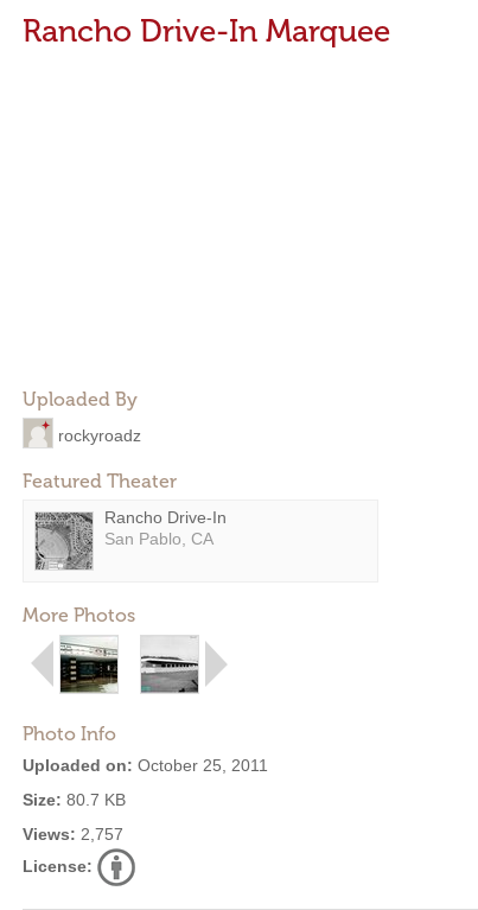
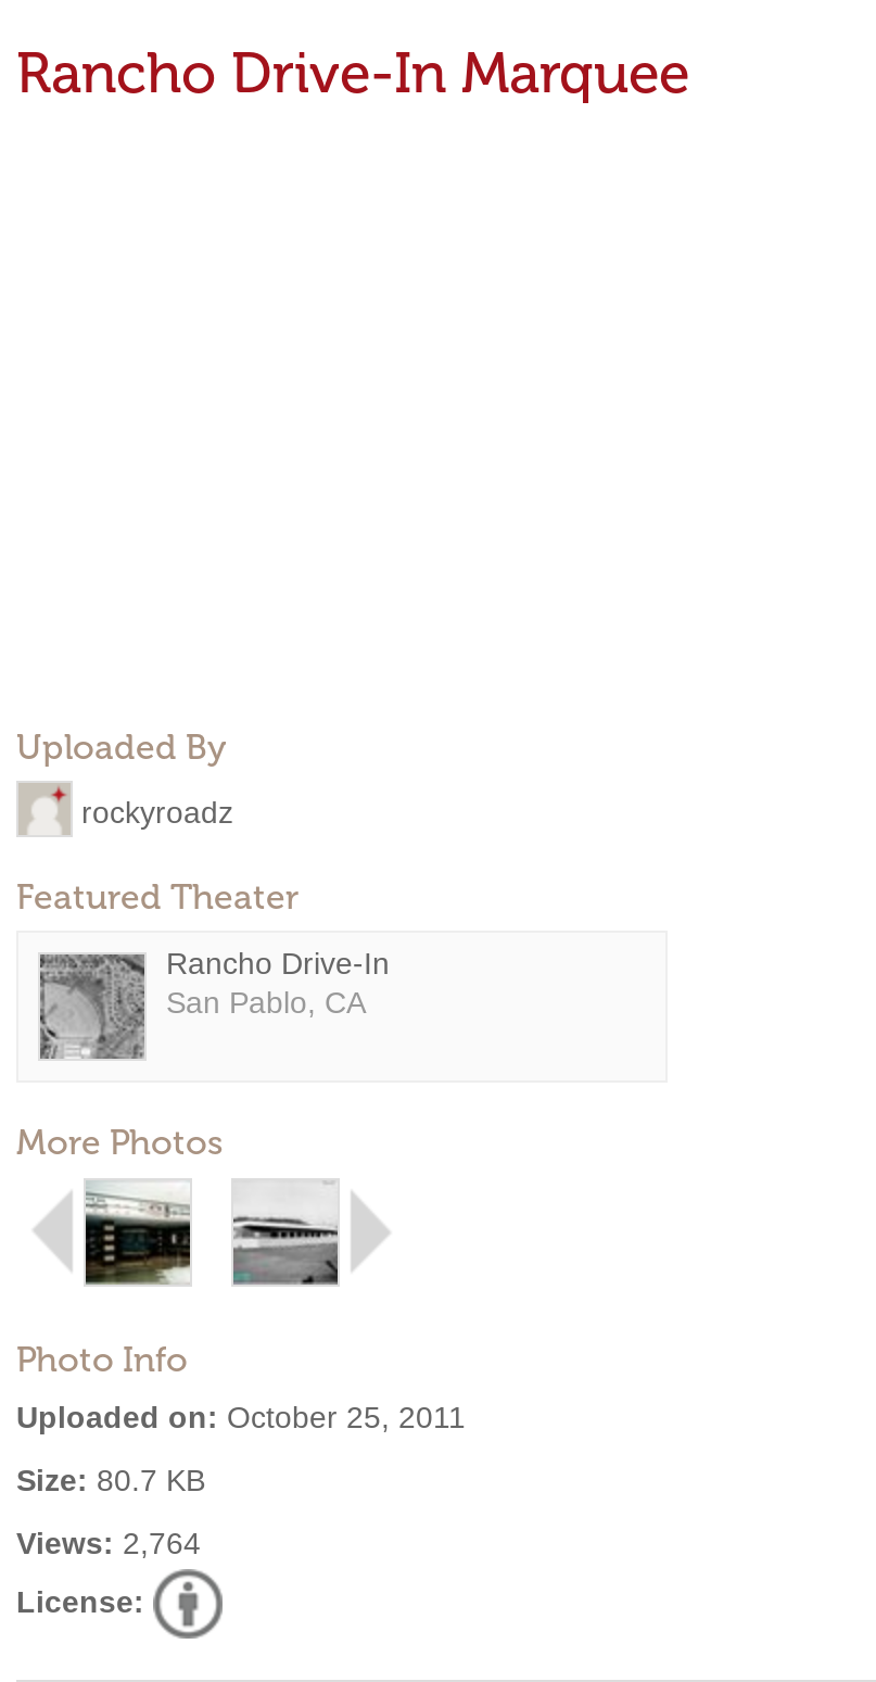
[23,825,123,844] Views: 2,757 -> [16,1526,201,1560] Views: 2,764

